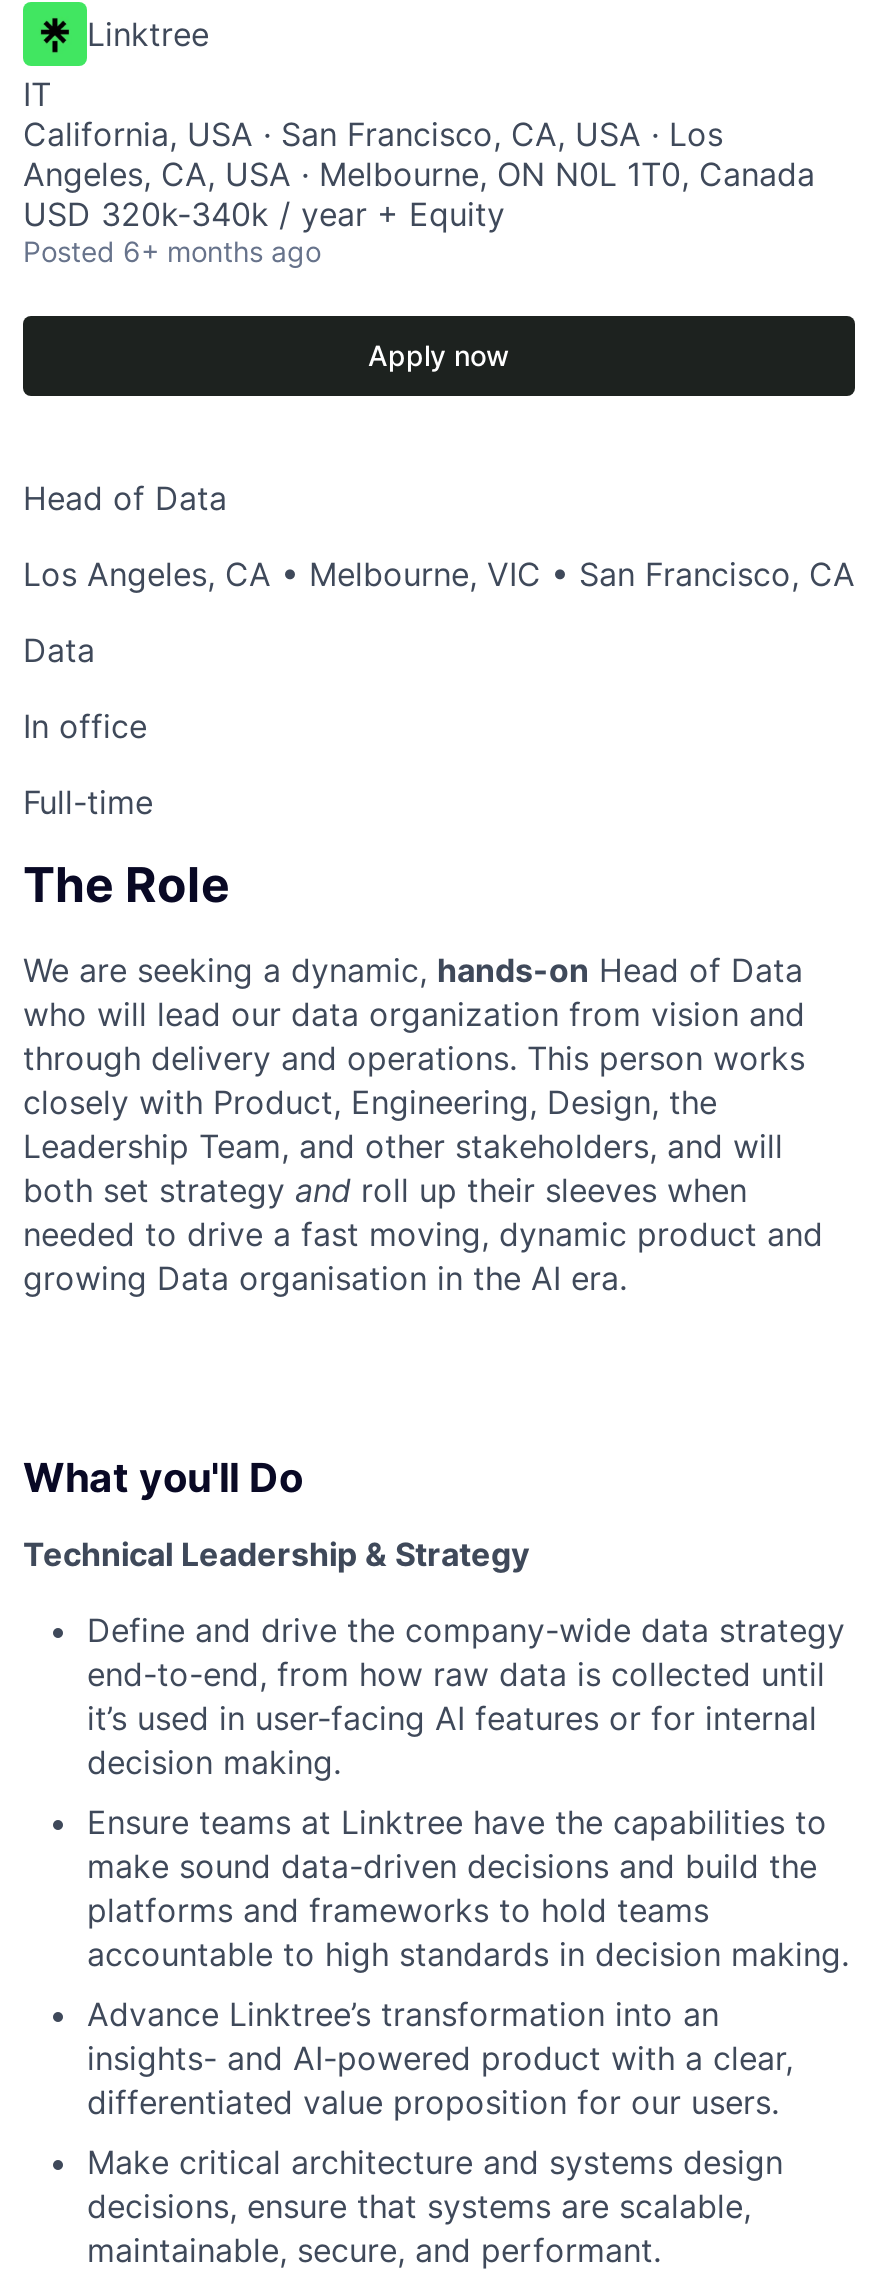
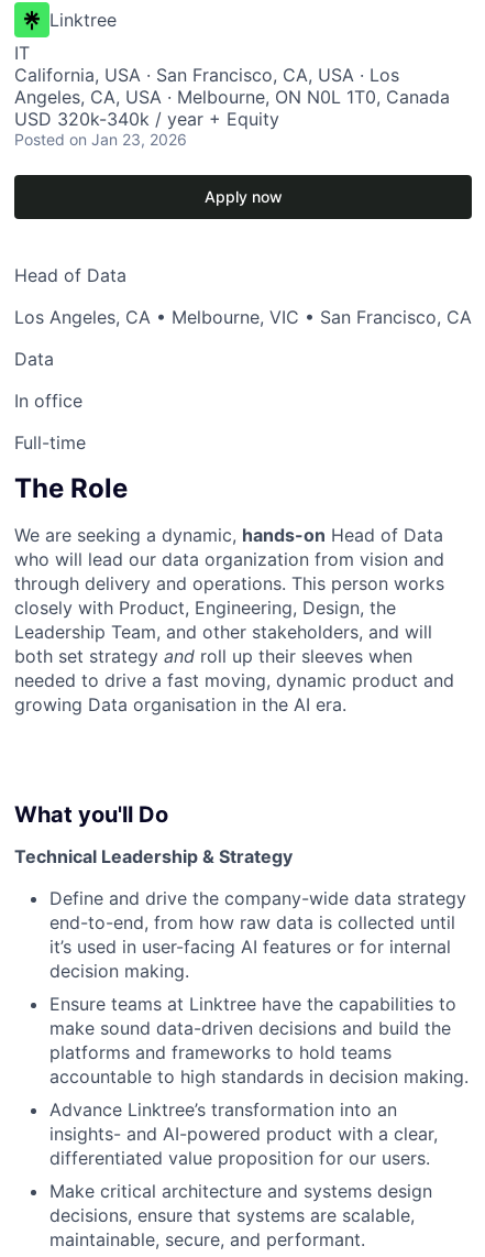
[23,233,321,267] Posted 6+ months ago -> [14,130,187,148] Posted on Jan 23, 2026

